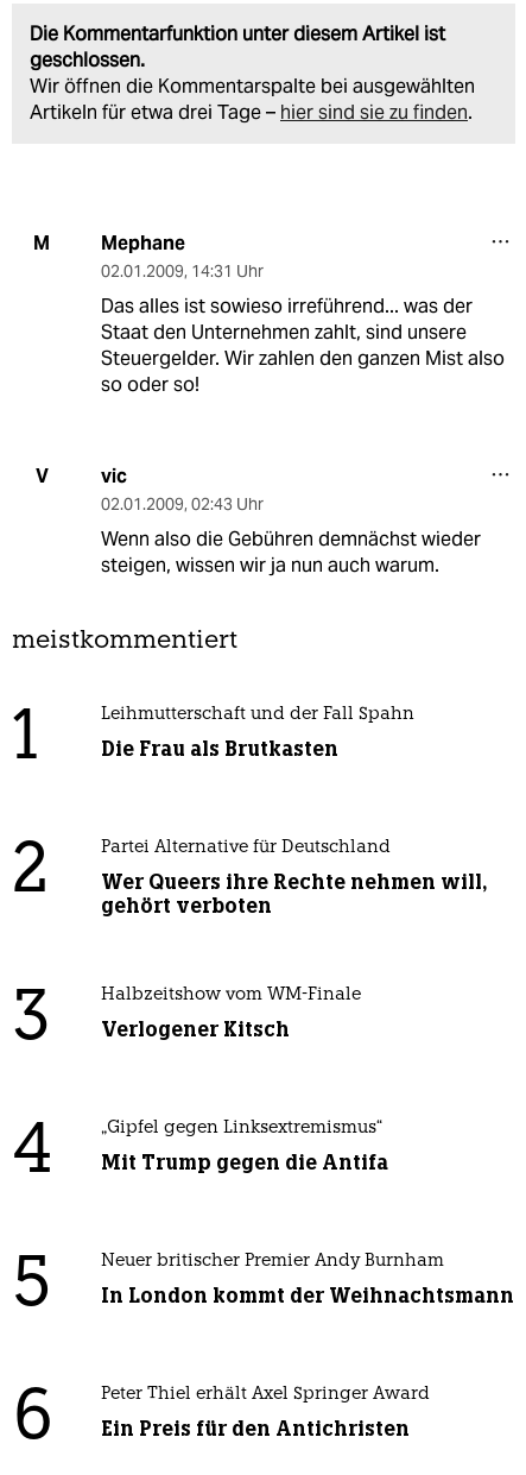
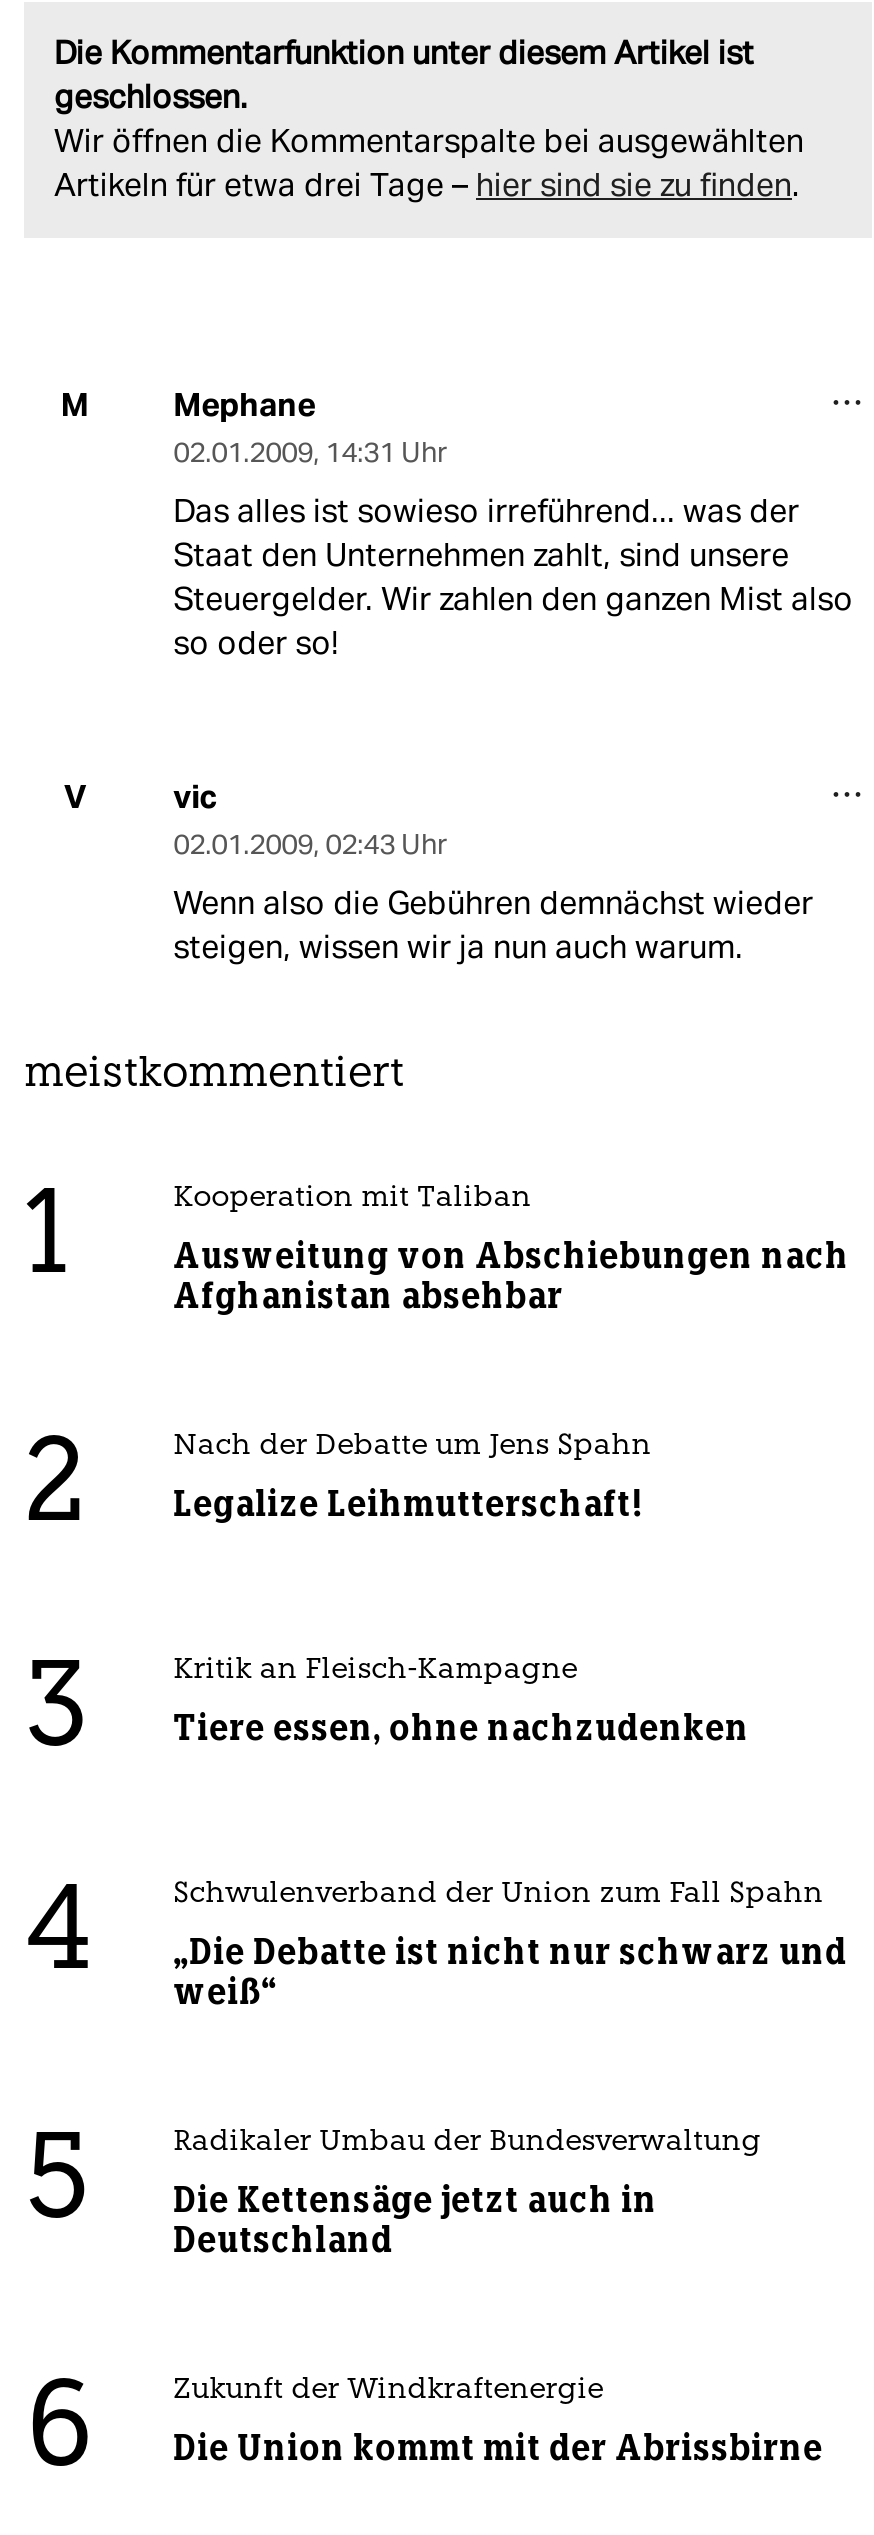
[101,706,414,724] Leihmutterschaft und der Fall Spahn -> [173,1184,531,1214] Kooperation mit Taliban
[101,735,338,762] Die Frau als Brutkasten -> [173,1234,849,1318] Ausweitung von Abschiebungen nach | Afghanistan absehbar
[101,839,390,857] Partei Alternative für Deutschland -> [173,1432,651,1462] Nach der Debatte um Jens Spahn
[101,869,486,919] Wer Queers ihre Rechte nehmen will, | gehört verboten -> [173,1482,641,1526] Legalize Leihmutterschaft!
[101,986,361,1004] Halbzeitshow vom WM-Finale -> [173,1656,577,1686] Kritik an Fleisch-Kampagne
[101,1016,289,1042] Verlogener Kitsch -> [173,1706,749,1750] Tiere essen, ohne nachzudenken
[101,1119,382,1137] „Gipfel gegen Linksextremismus“ -> [173,1880,823,1910] Schwulenverband der Union zum Fall Spahn
[101,1149,388,1175] Mit Trump gegen die Antifa -> [173,1930,847,2014] „Die Debatte ist nicht nur schwarz und | weiß“
[101,1253,444,1270] Neuer britischer Premier Andy Burnham -> [173,2128,761,2158] Radikaler Umbau der Bundesverwaltung
[101,1282,514,1308] In London kommt der Weihnachtsmann -> [173,2178,657,2262] Die Kettensäge jetzt auch in | Deutschland
[101,1386,429,1403] Peter Thiel erhält Axel Springer Award -> [173,2376,603,2406] Zukunft der Windkraftenergie
[101,1415,409,1441] Ein Preis für den Antichristen -> [173,2426,823,2470] Die Union kommt mit der Abrissbirne

